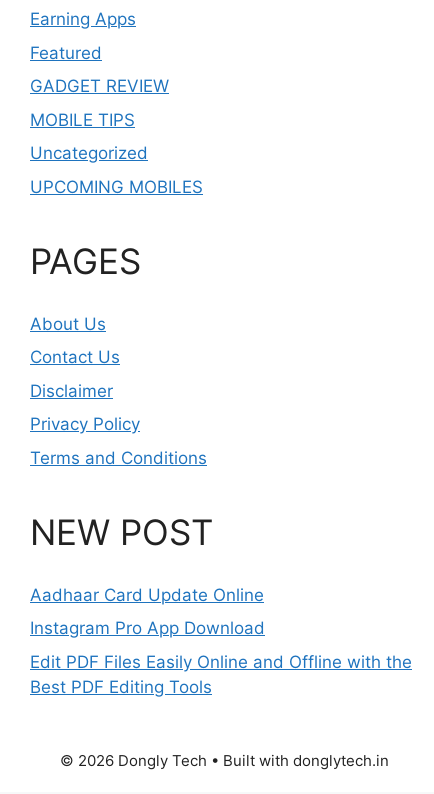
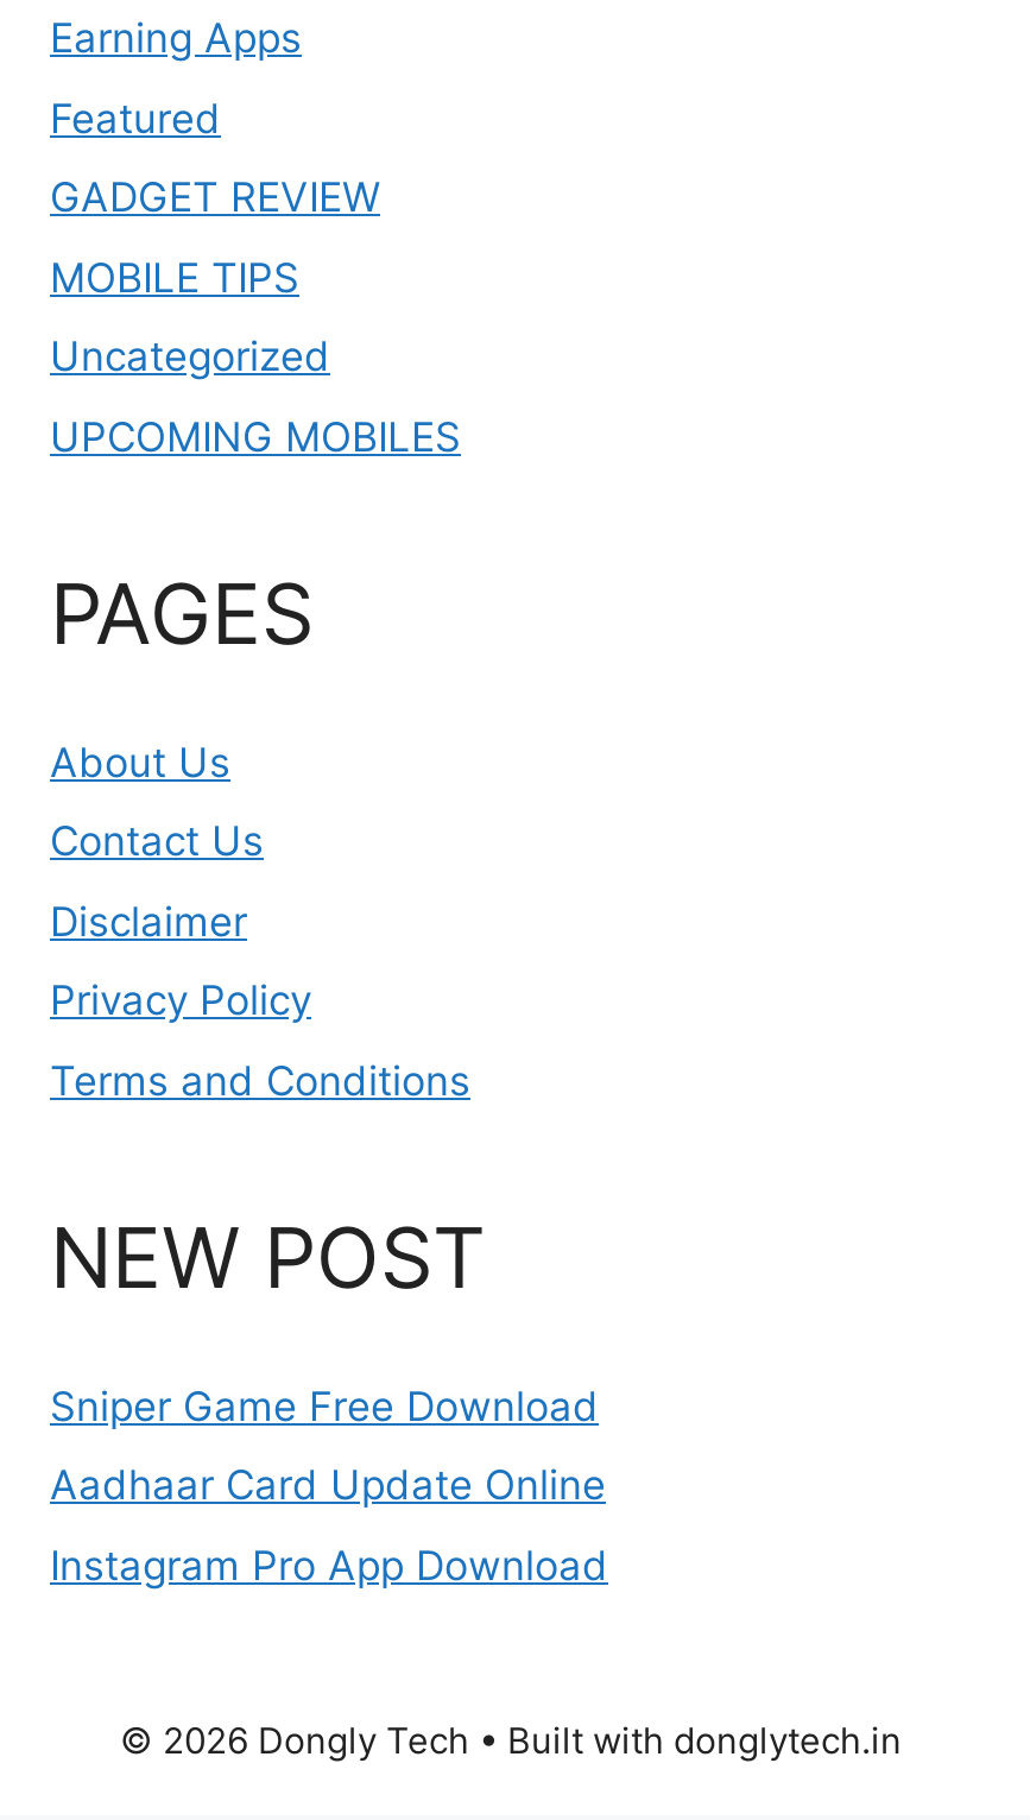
none -> [50,1382,599,1430] Sniper Game Free Download
moved [30,585,265,638] -> [50,1462,608,1589]: Aadhaar Card Update Online | Instagram Pro App Download
[30,652,412,697] Edit PDF Files Easily Online and Offline with the | Best PDF Editing Tools -> none

